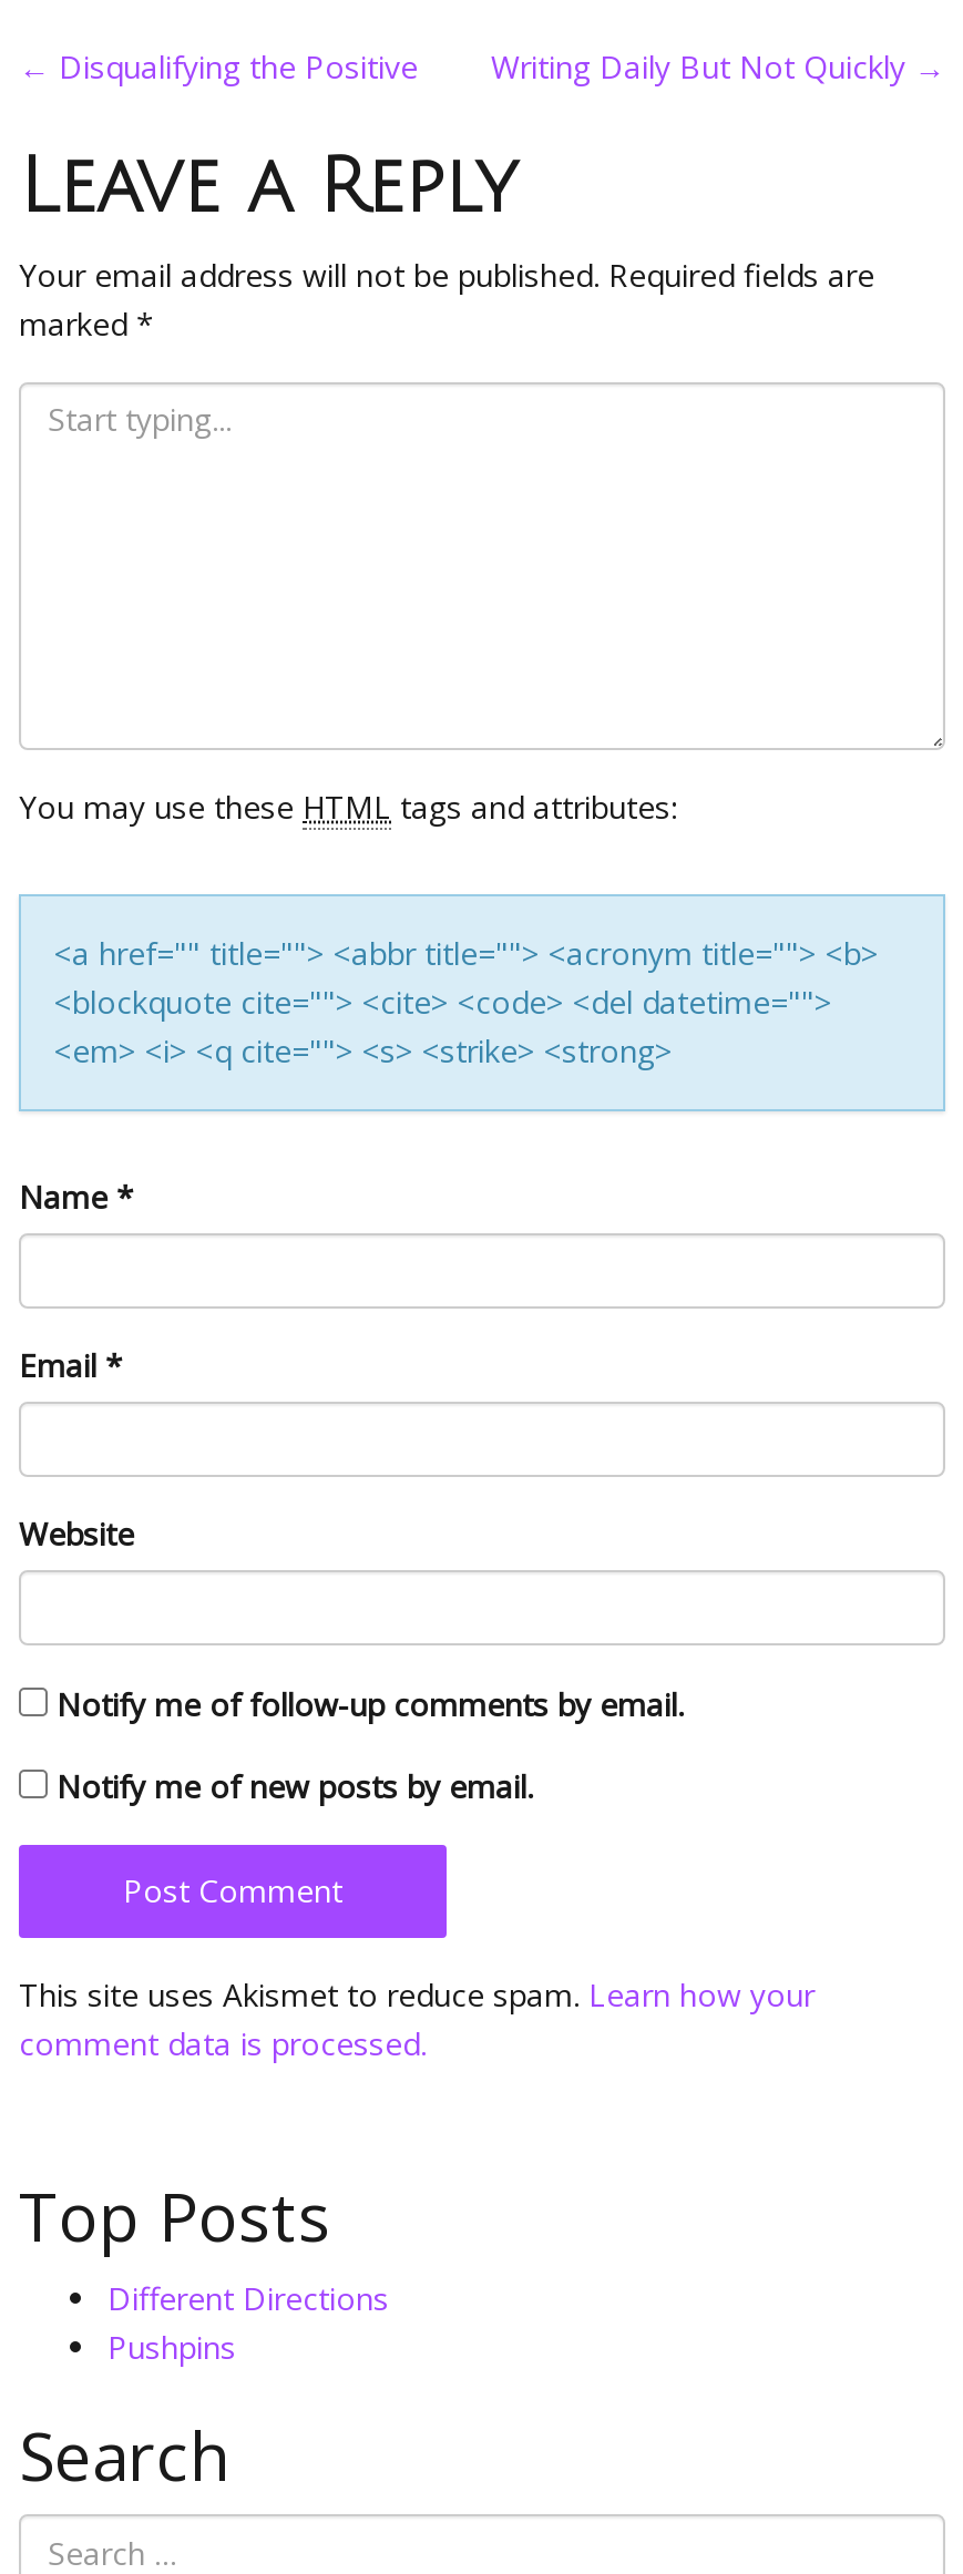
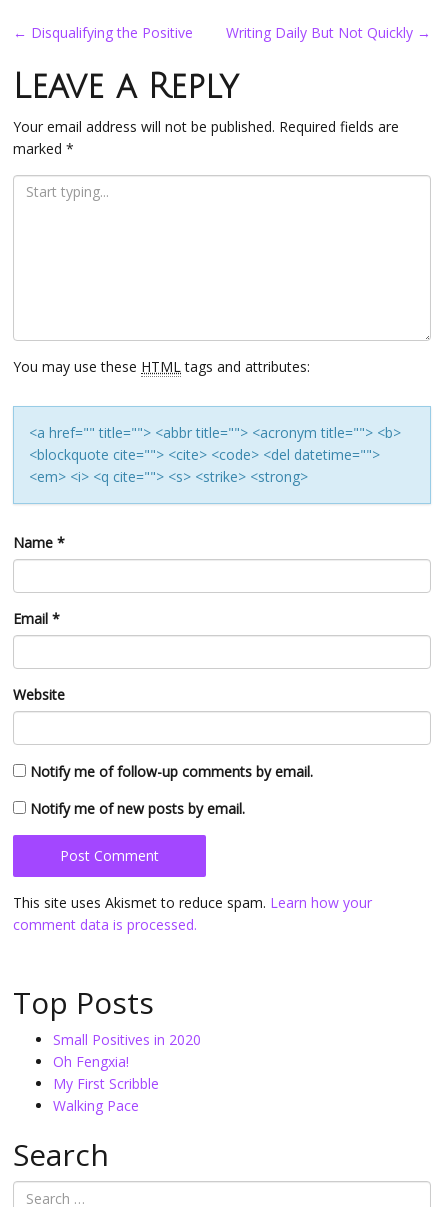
[107,2277,389,2368] Different Directions | Pushpins -> [53,1030,201,1115] Small Positives in 2020 | Oh Fengxia! | My First Scribble | Walking Pace

